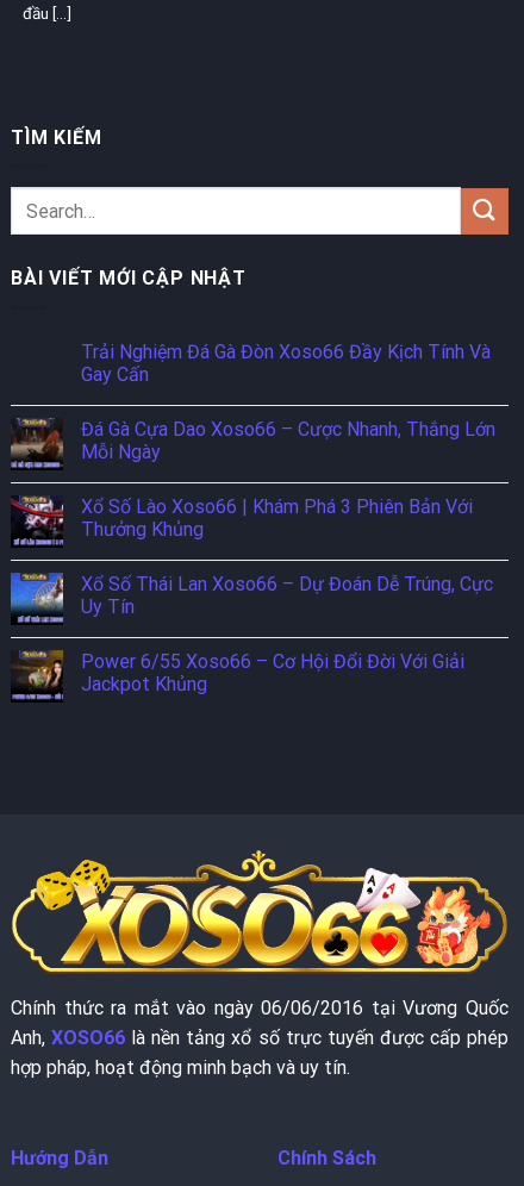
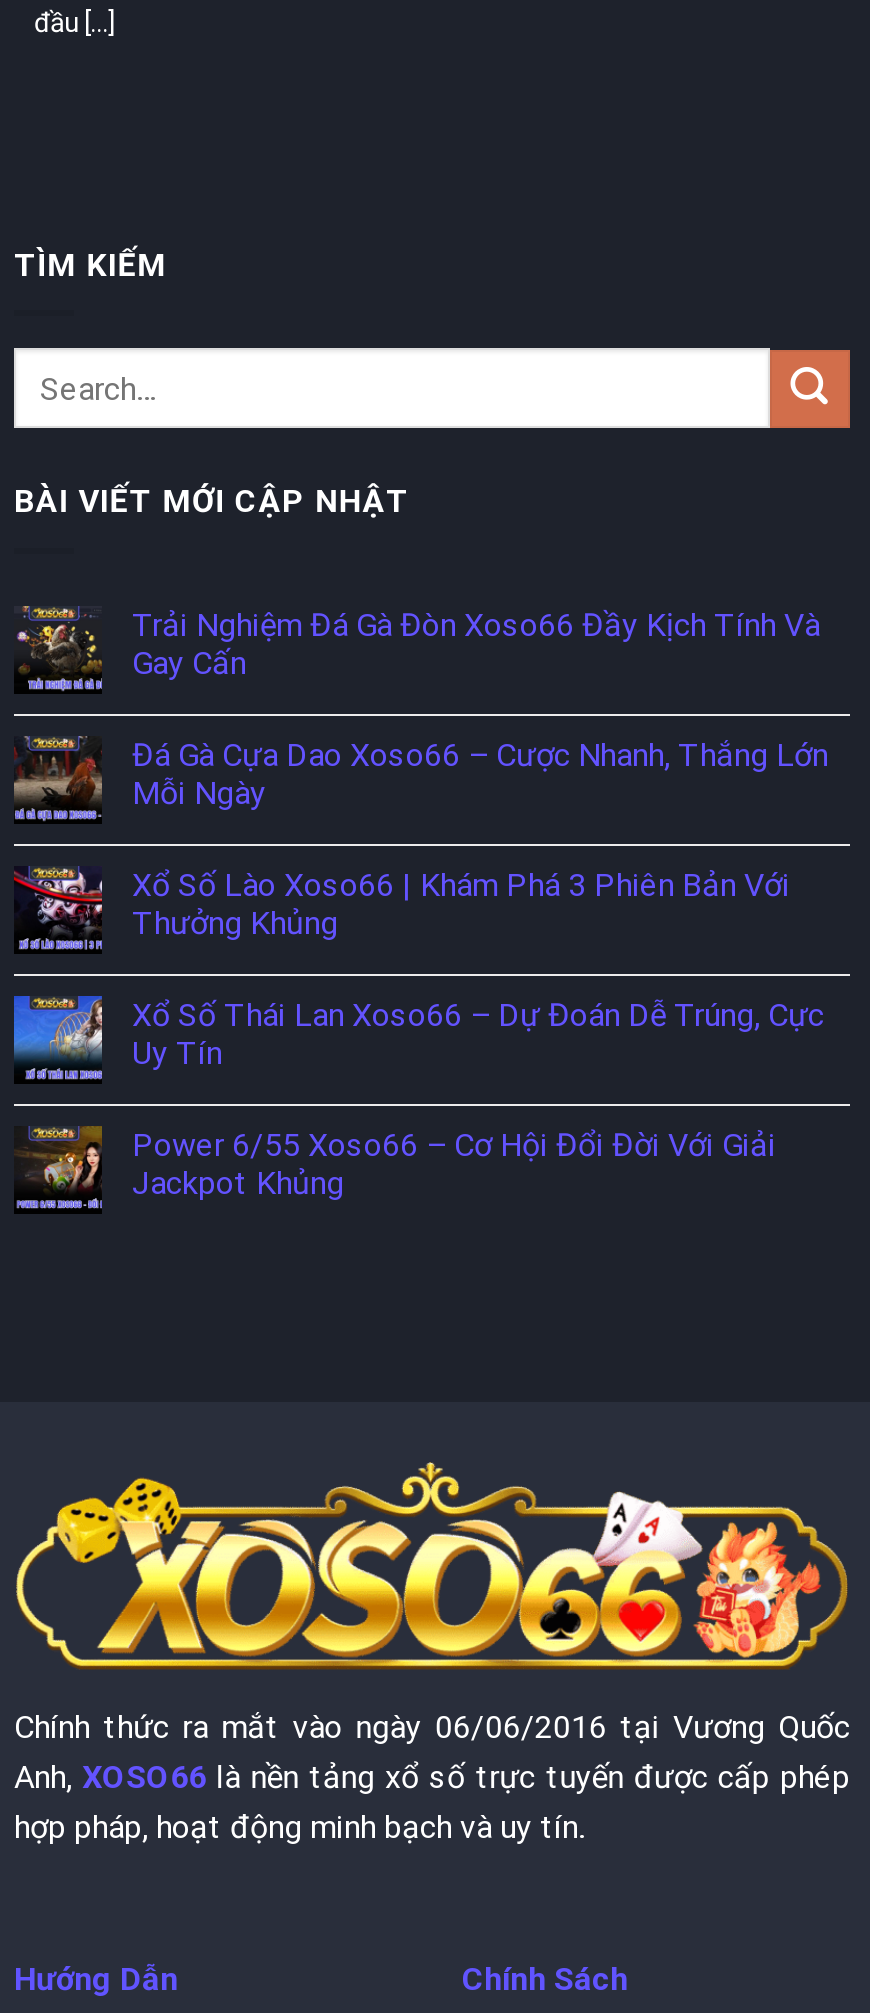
none -> [14,604,104,694] [image]

